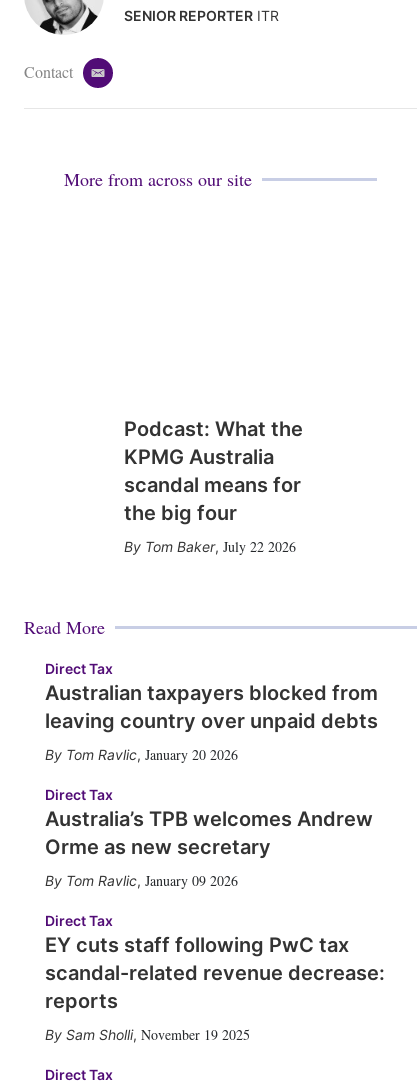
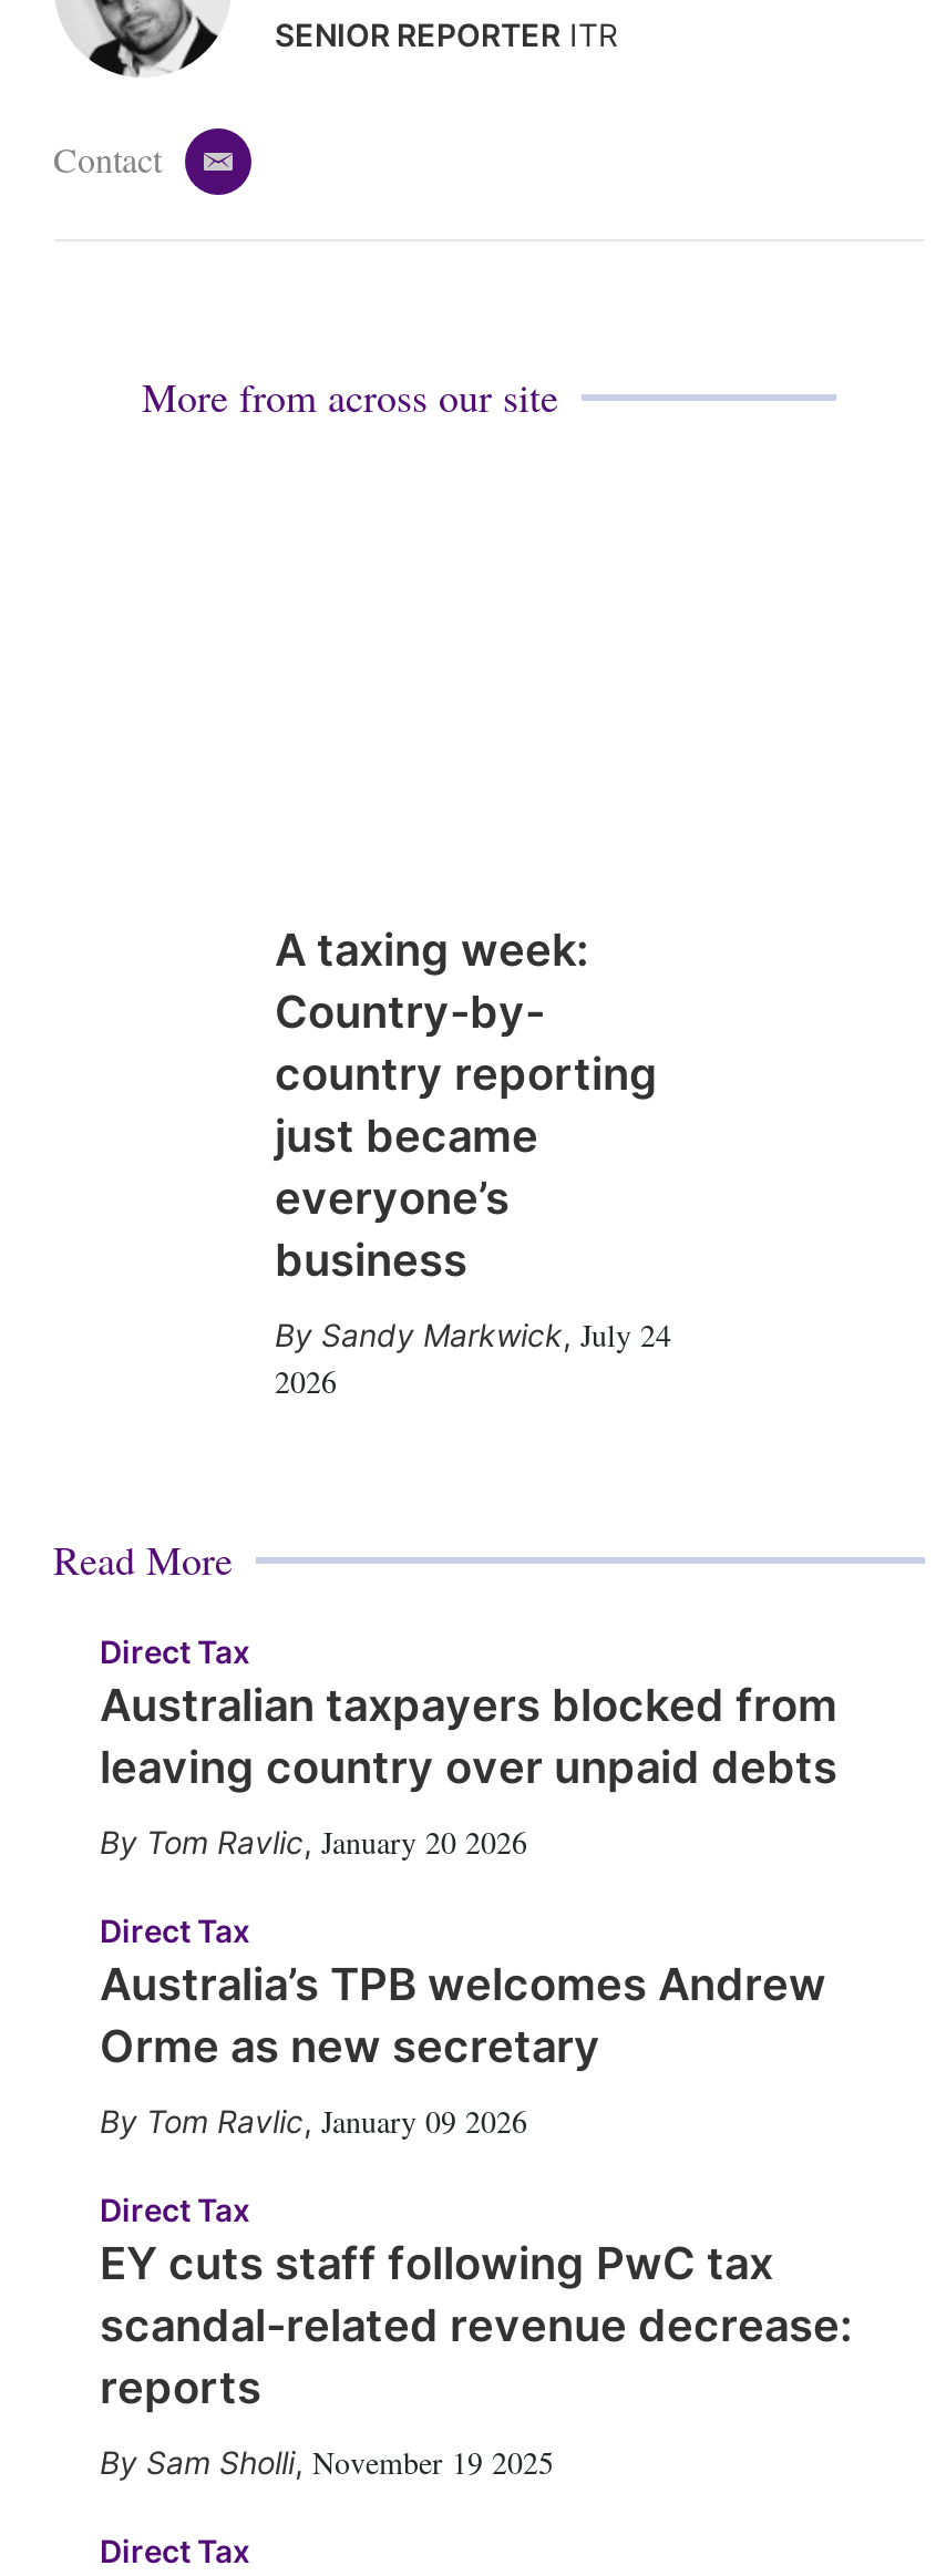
[123,417,302,525] Podcast: What the | KPMG Australia | scandal means for | the big four -> [275,925,658,1288] A taxing week: | Country-by- | country reporting | just became | everyone’s | business
[144,537,295,556] Tom Baker, July 22 2026 -> [275,1315,671,1403] Sandy Markwick, July 24 | 2026

